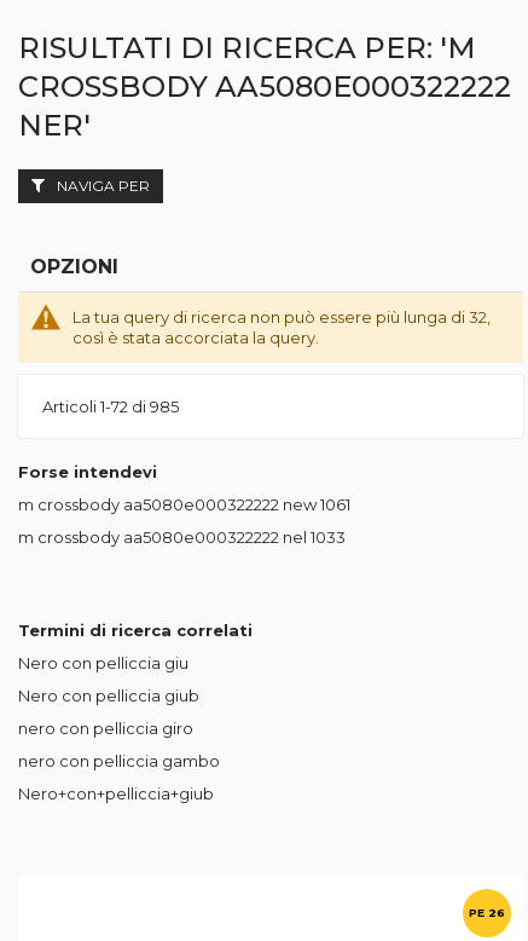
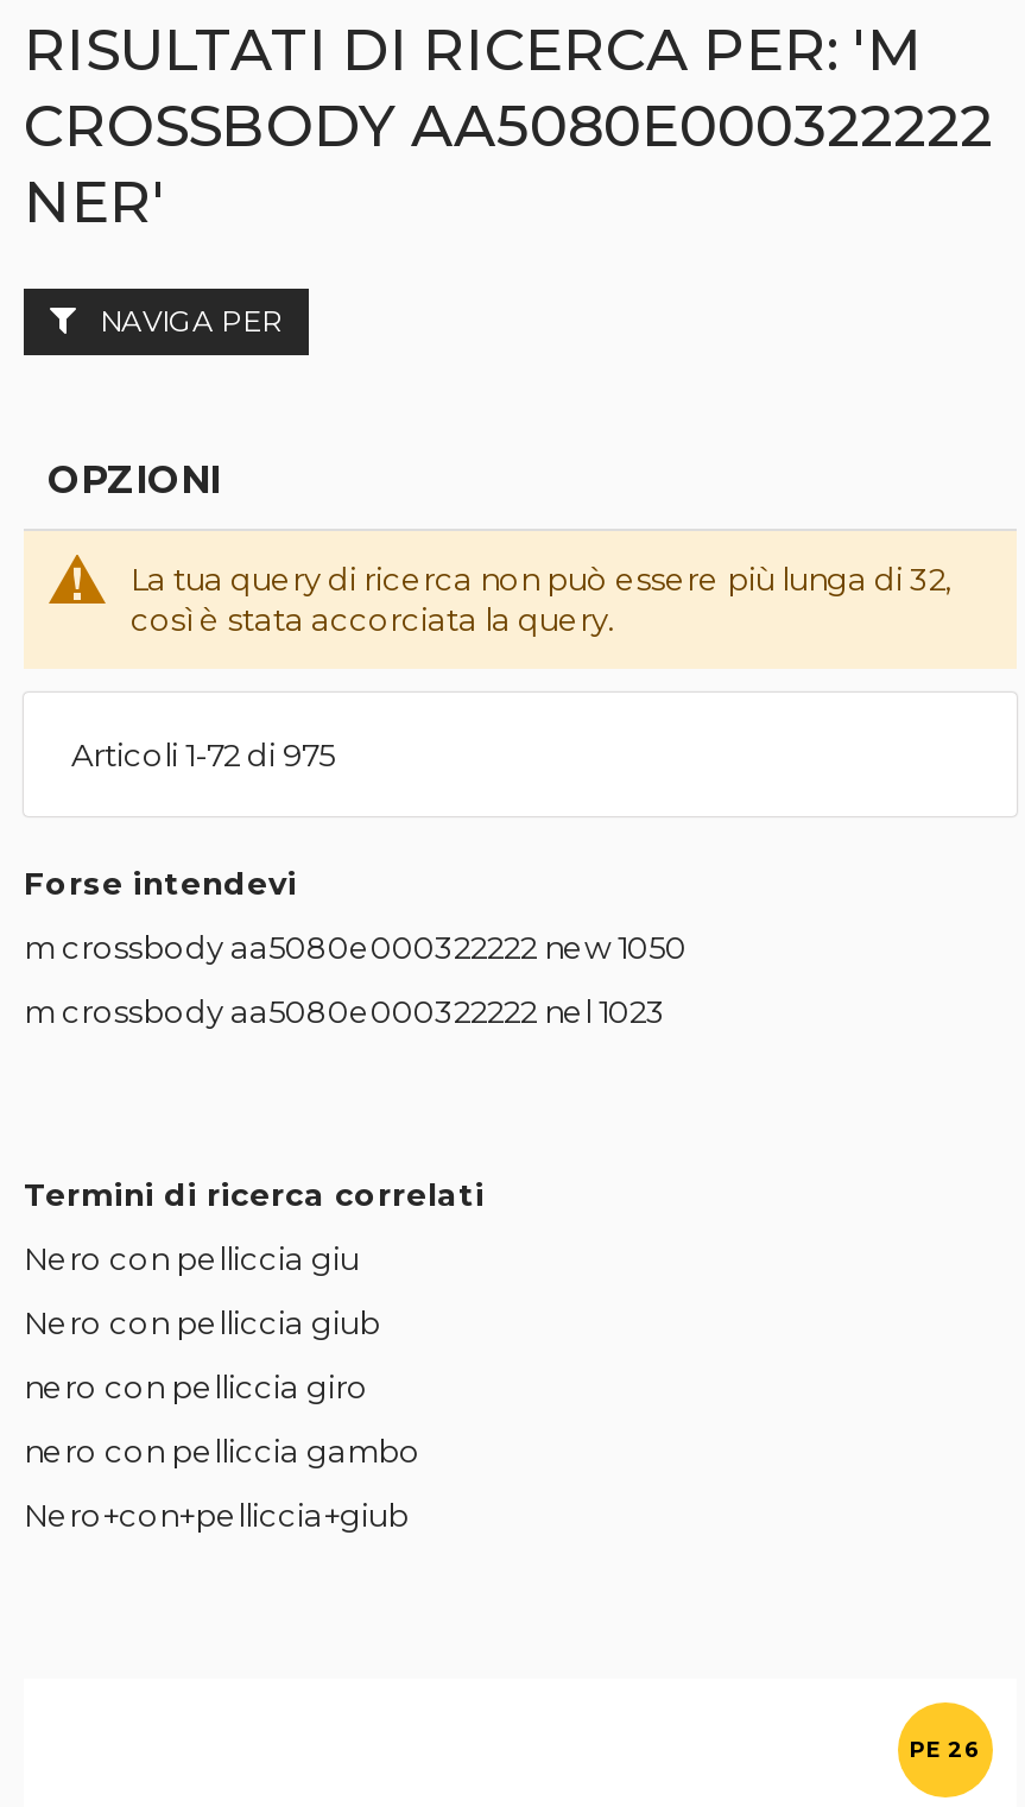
[42,397,179,416] Articoli 1-72 di 985 -> [71,735,335,773] Articoli 1-72 di 975
[18,495,350,514] m crossbody aa5080e000322222 new 1061 -> [24,928,687,966] m crossbody aa5080e000322222 new 1050
[18,527,346,547] m crossbody aa5080e000322222 nel 1033 -> [24,992,665,1030] m crossbody aa5080e000322222 nel 1023

